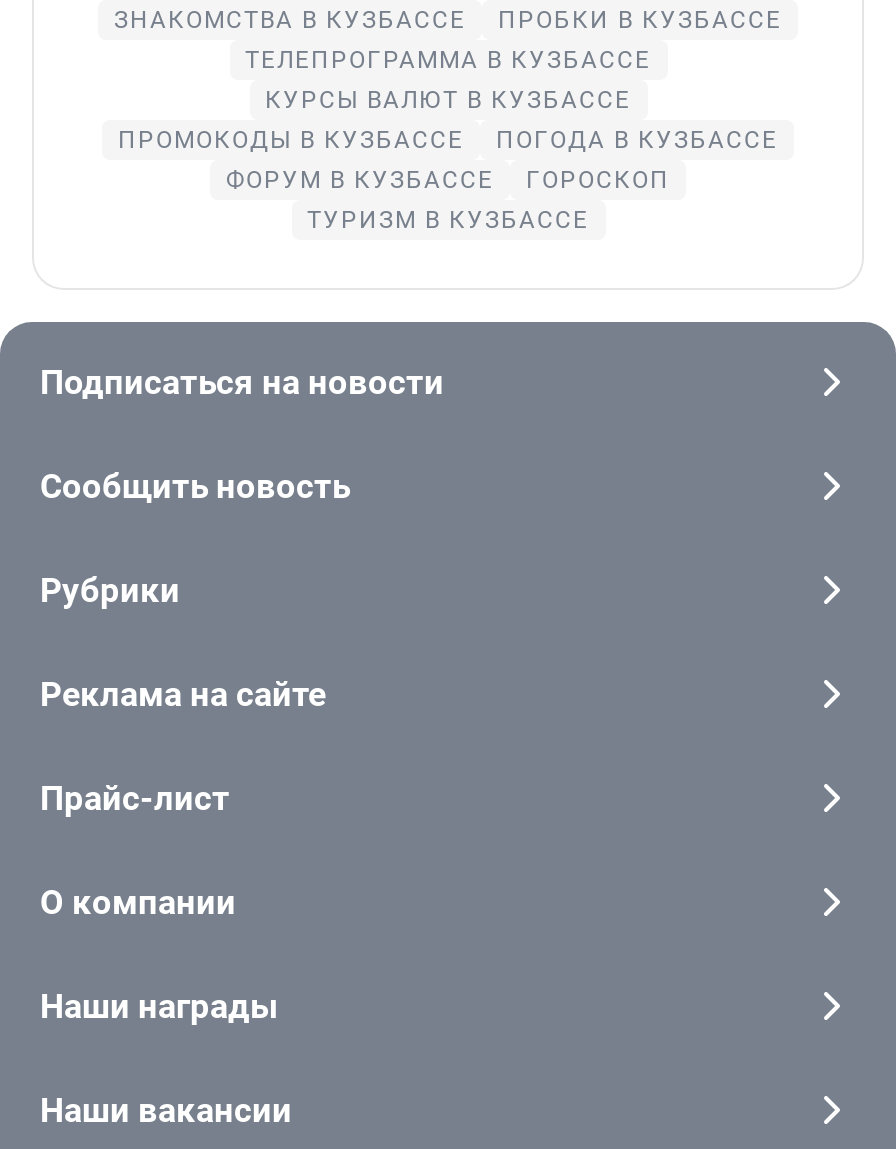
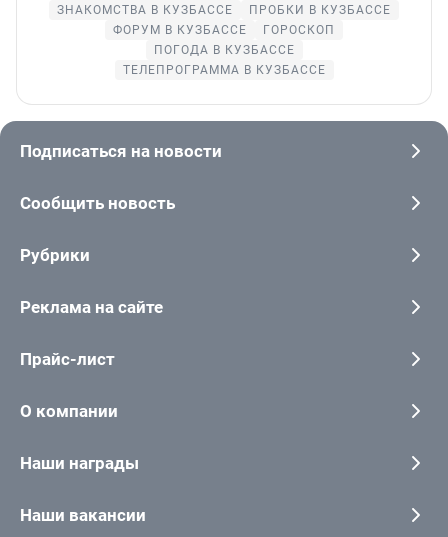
moved [245,47,778,155] -> [122,43,325,77]: ПОГОДА В КУЗБАССЕ | ТЕЛЕПРОГРАММА В КУЗБАССЕ
[118,87,631,155] КУРСЫ ВАЛЮТ В КУЗБАССЕ | ПРОМОКОДЫ В КУЗБАССЕ -> none
moved [226,167,670,195] -> [113,23,335,37]: ФОРУМ В КУЗБАССЕ | ГОРОСКОП
[307,207,589,235] ТУРИЗМ В КУЗБАССЕ -> none

